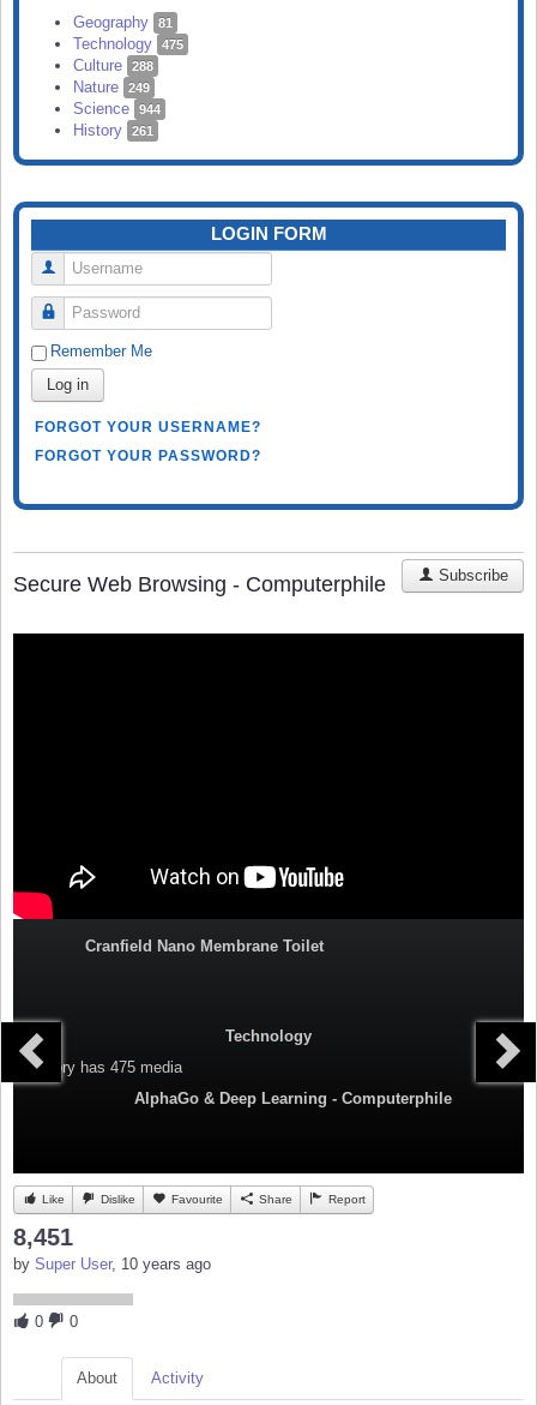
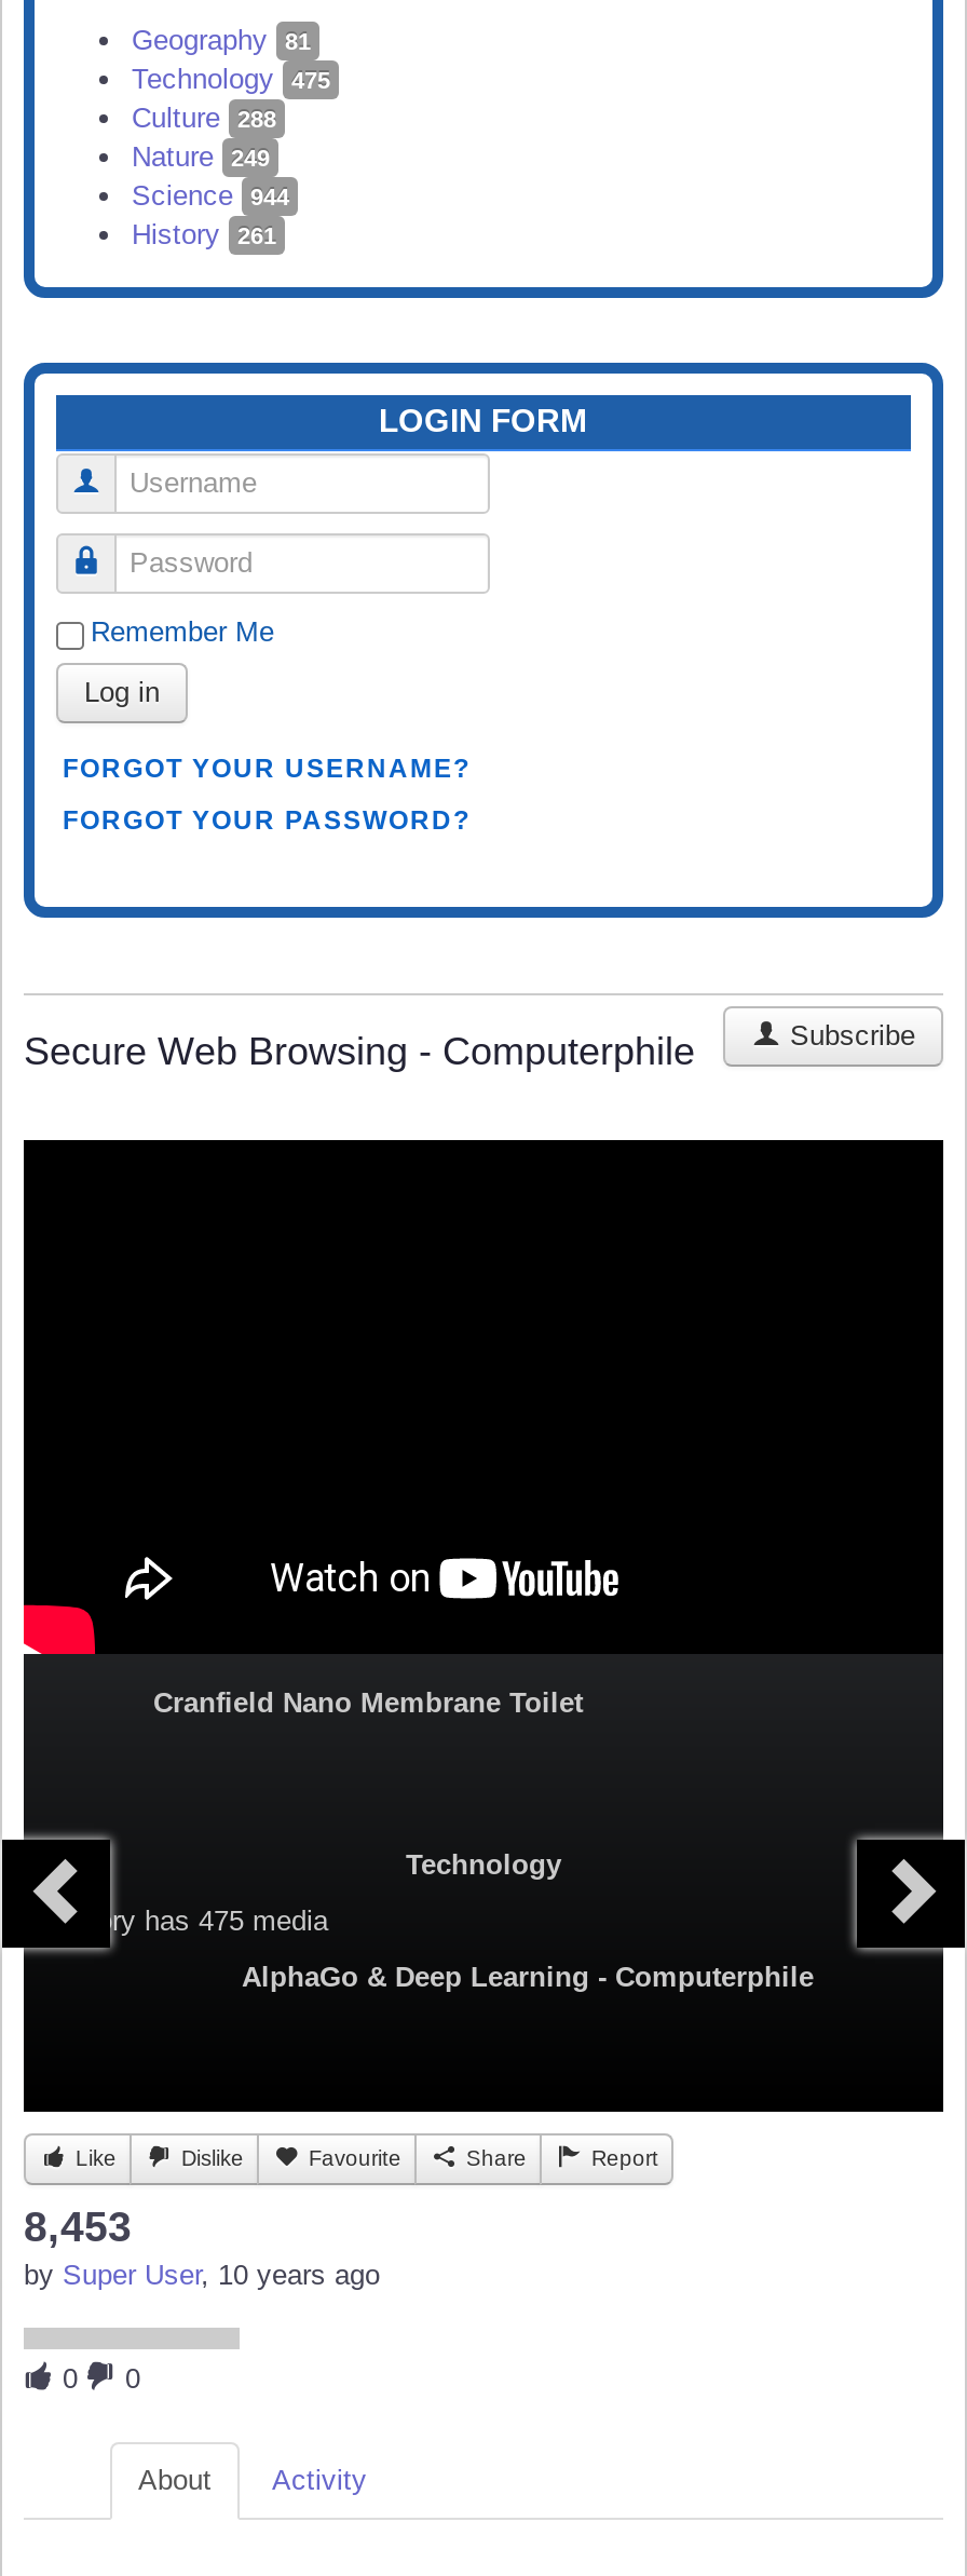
[13,1224,73,1250] 8,451 -> [24,2202,132,2250] 8,453

